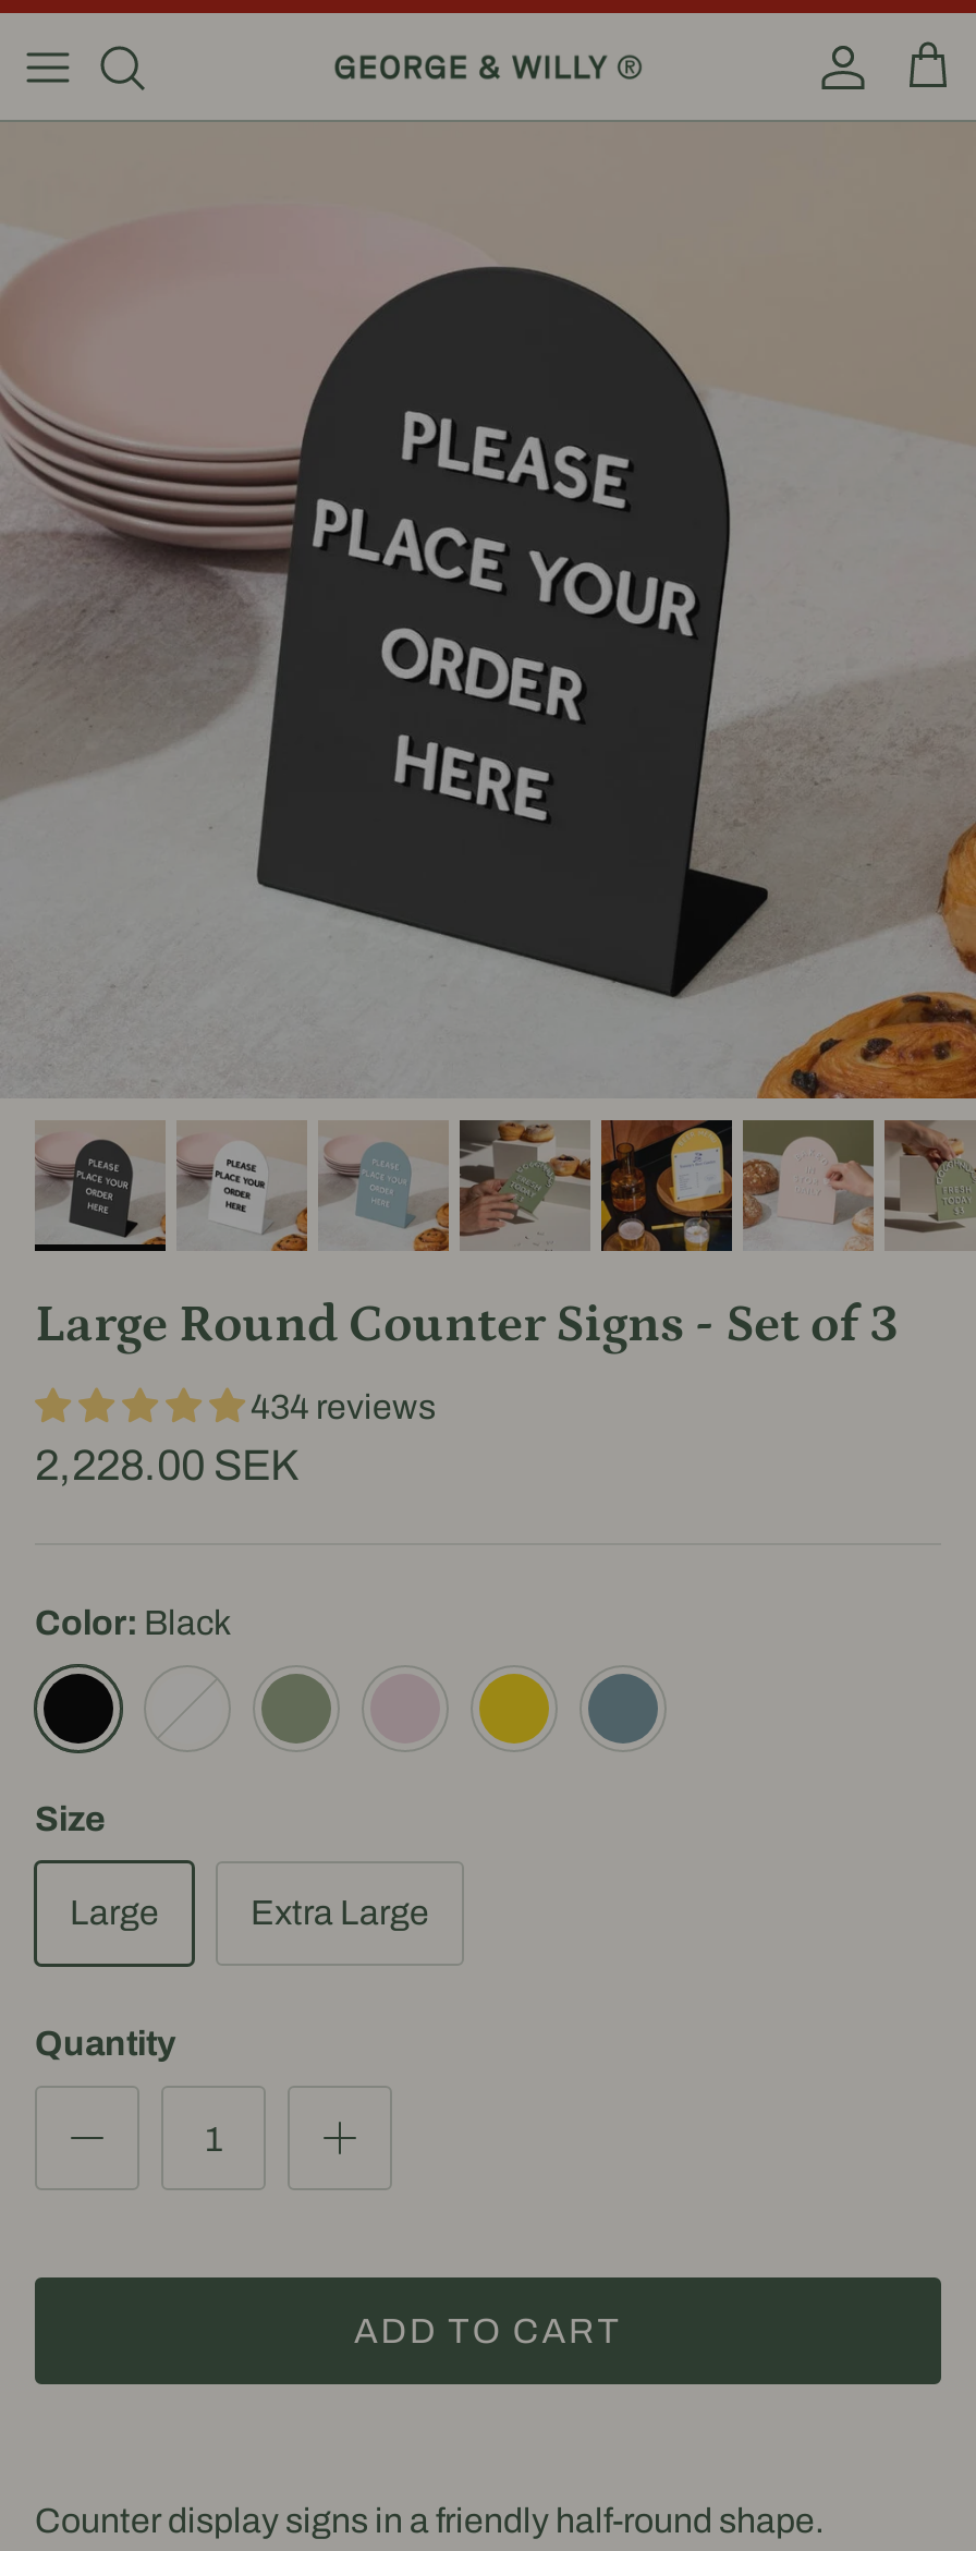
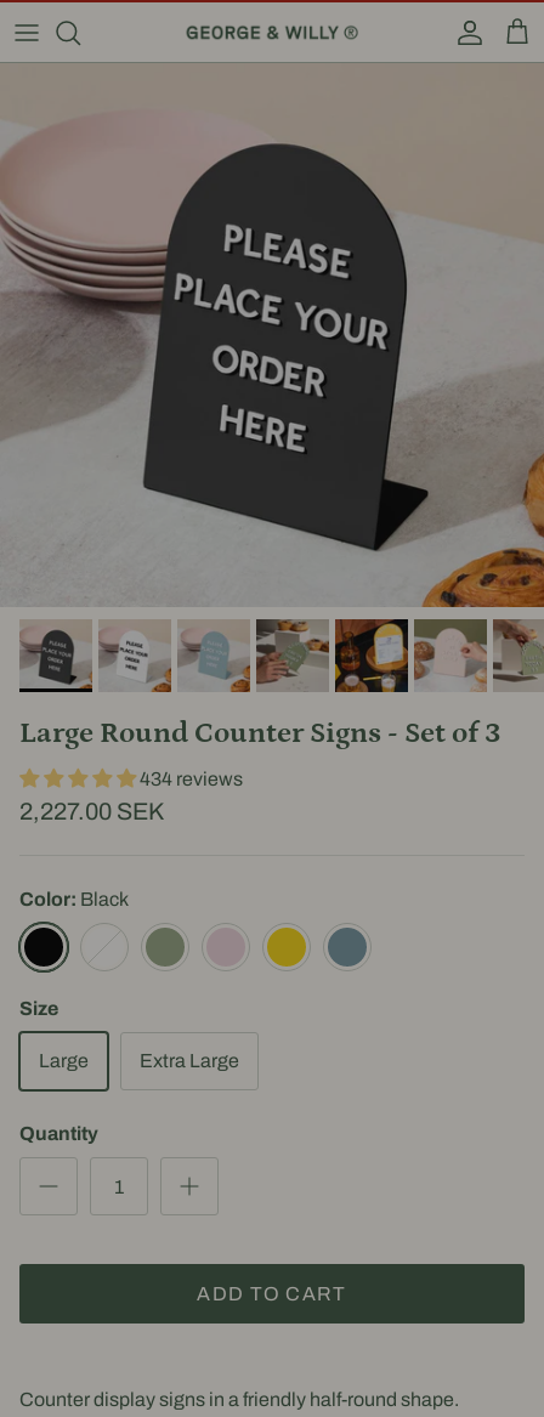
[35,1443,298,1489] 2,228.00 SEK -> [19,799,164,824] 2,227.00 SEK

